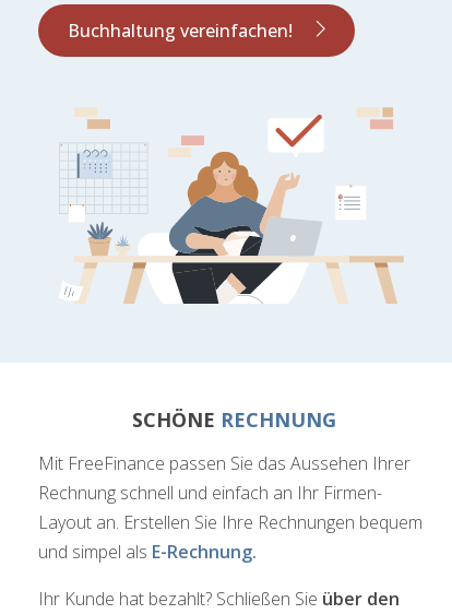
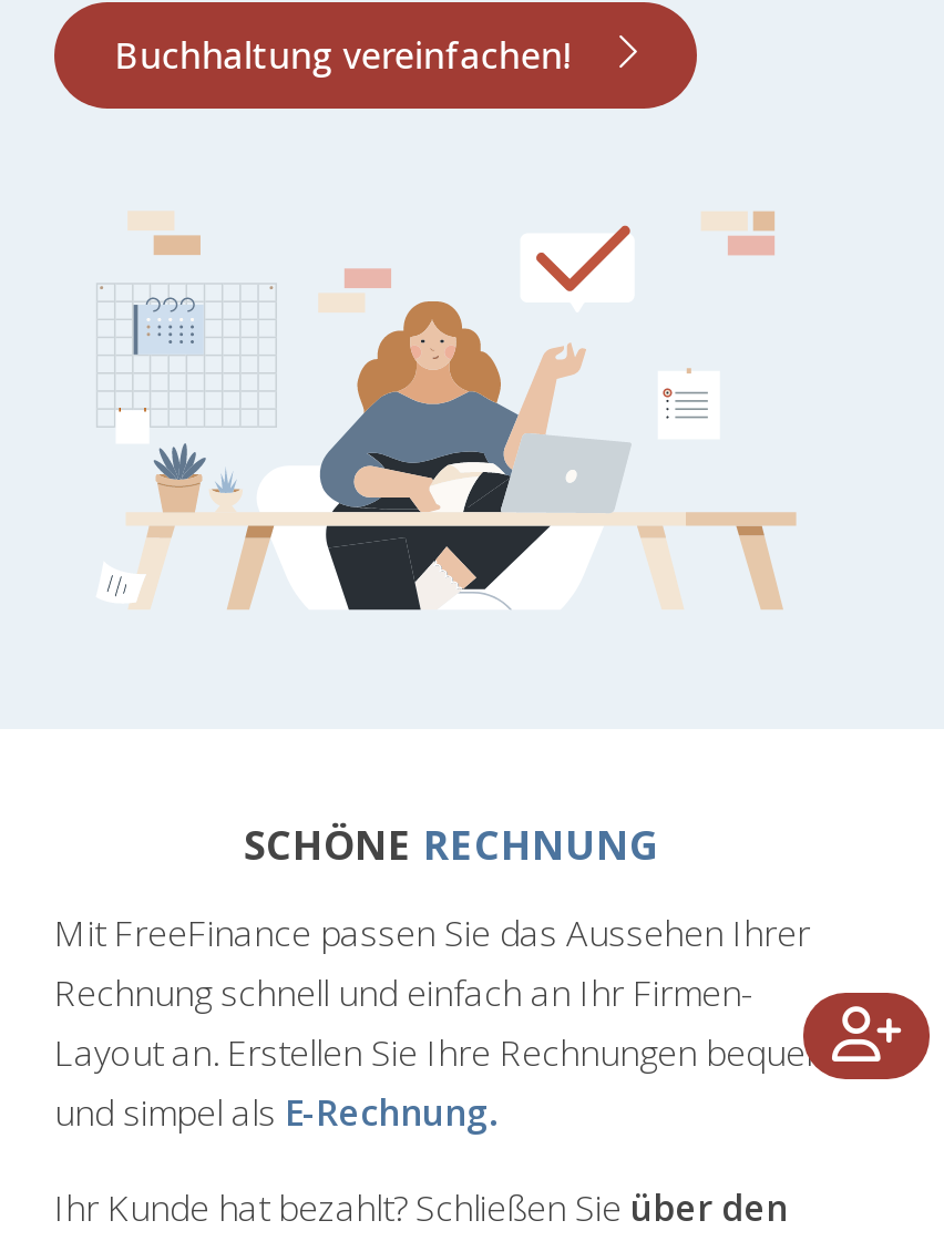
none -> [803,991,932,1081] [image]

